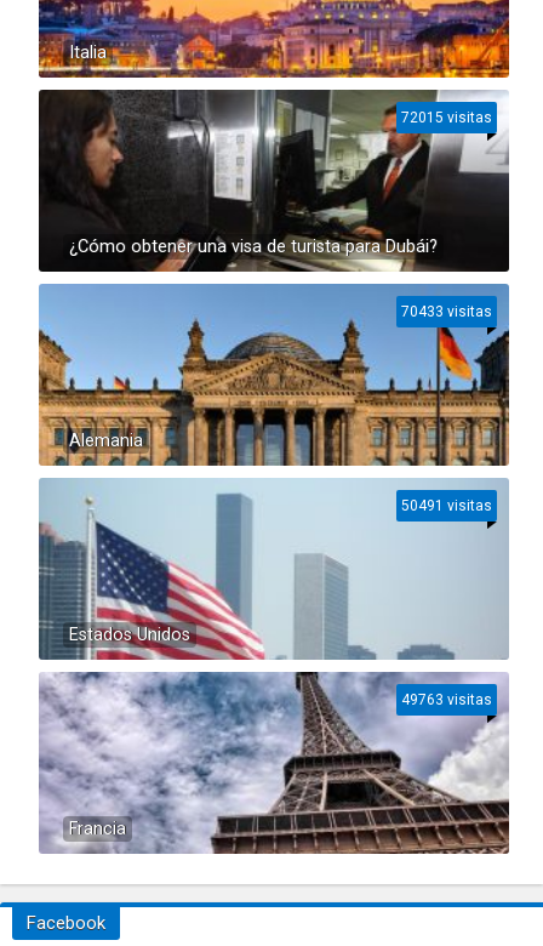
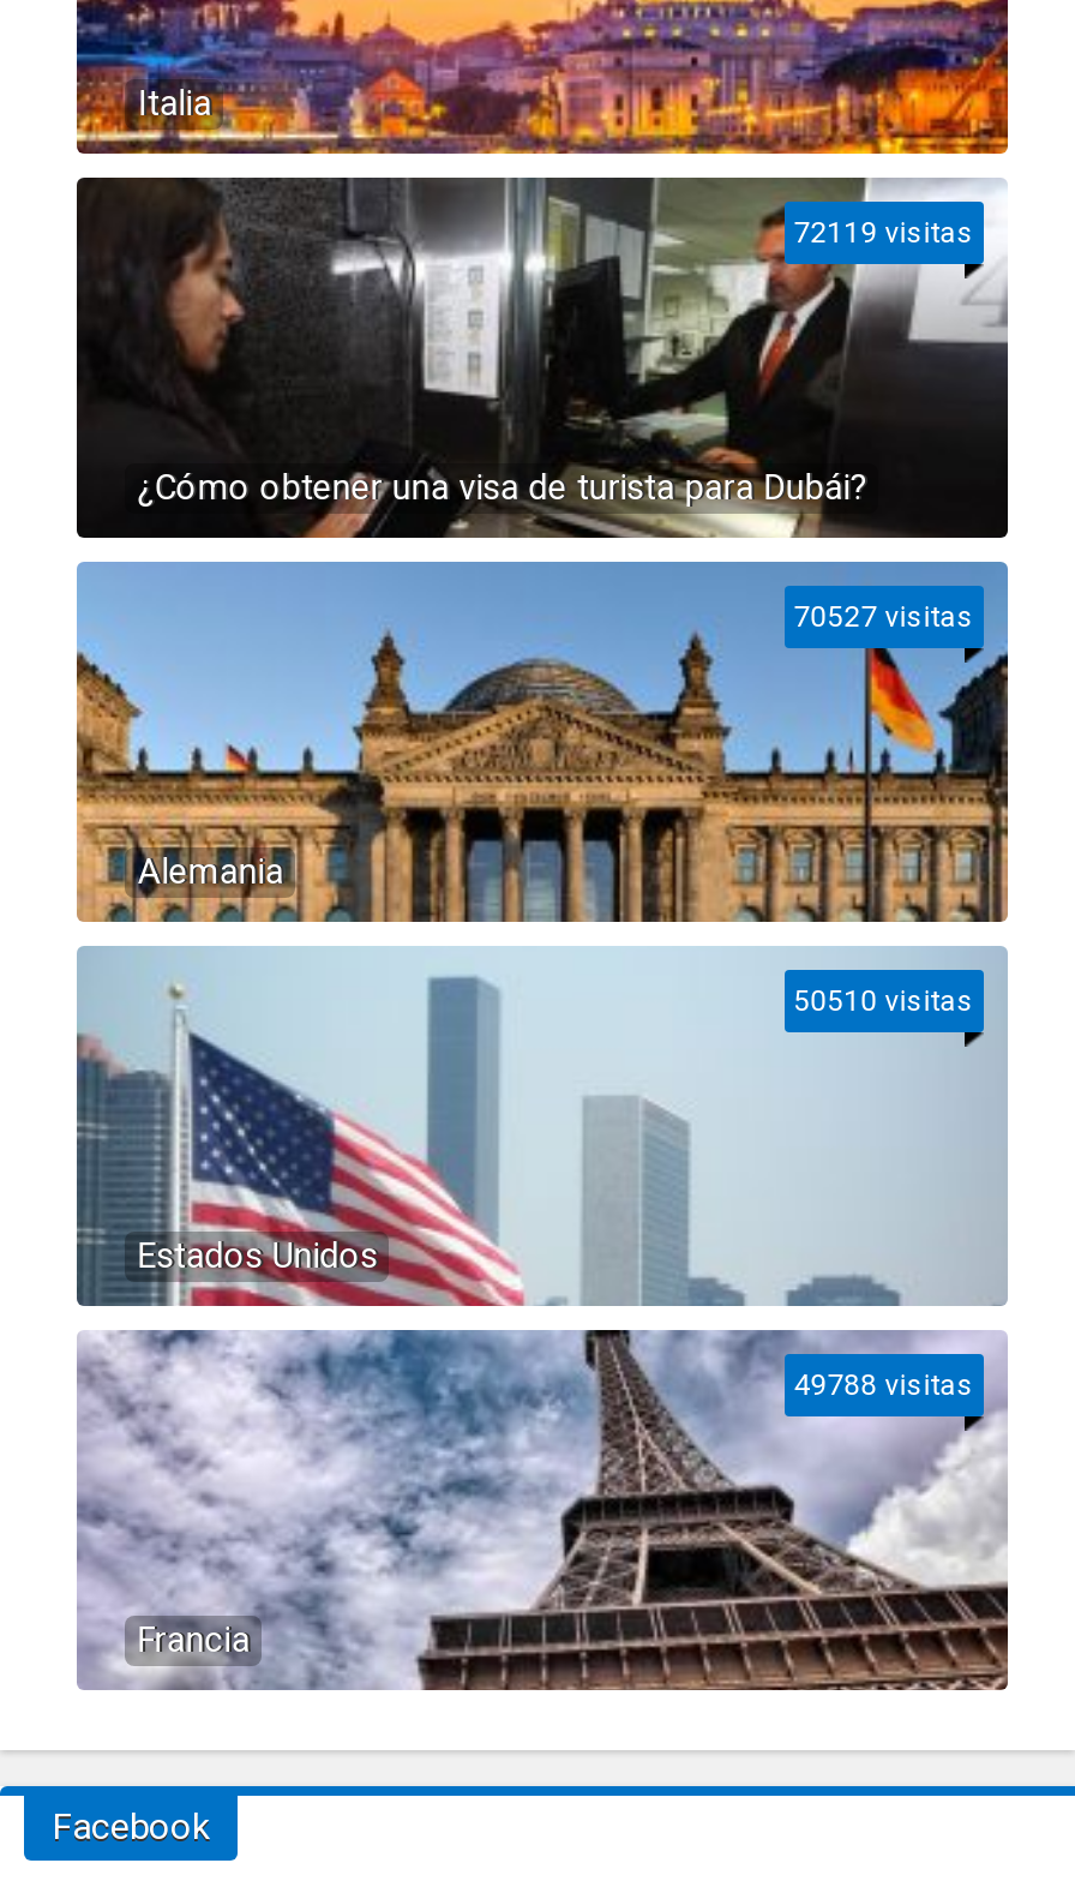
[401,109,492,126] 72015 visitas -> [794,216,974,250] 72119 visitas
[401,303,492,320] 70433 visitas -> [794,600,974,634] 70527 visitas
[401,497,492,514] 50491 visitas -> [794,984,974,1018] 50510 visitas
[401,691,492,708] 49763 visitas -> [794,1368,974,1402] 49788 visitas

